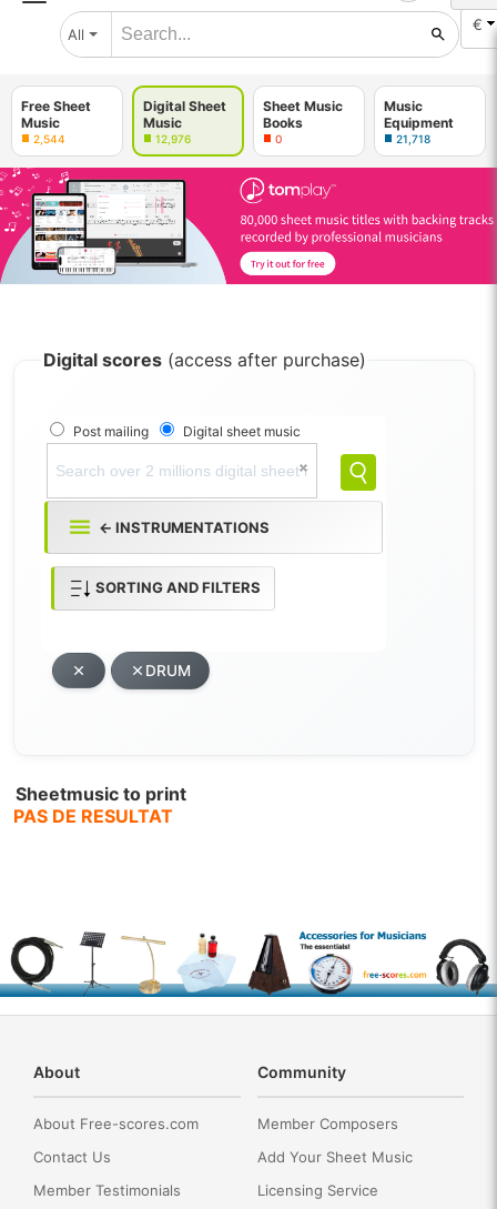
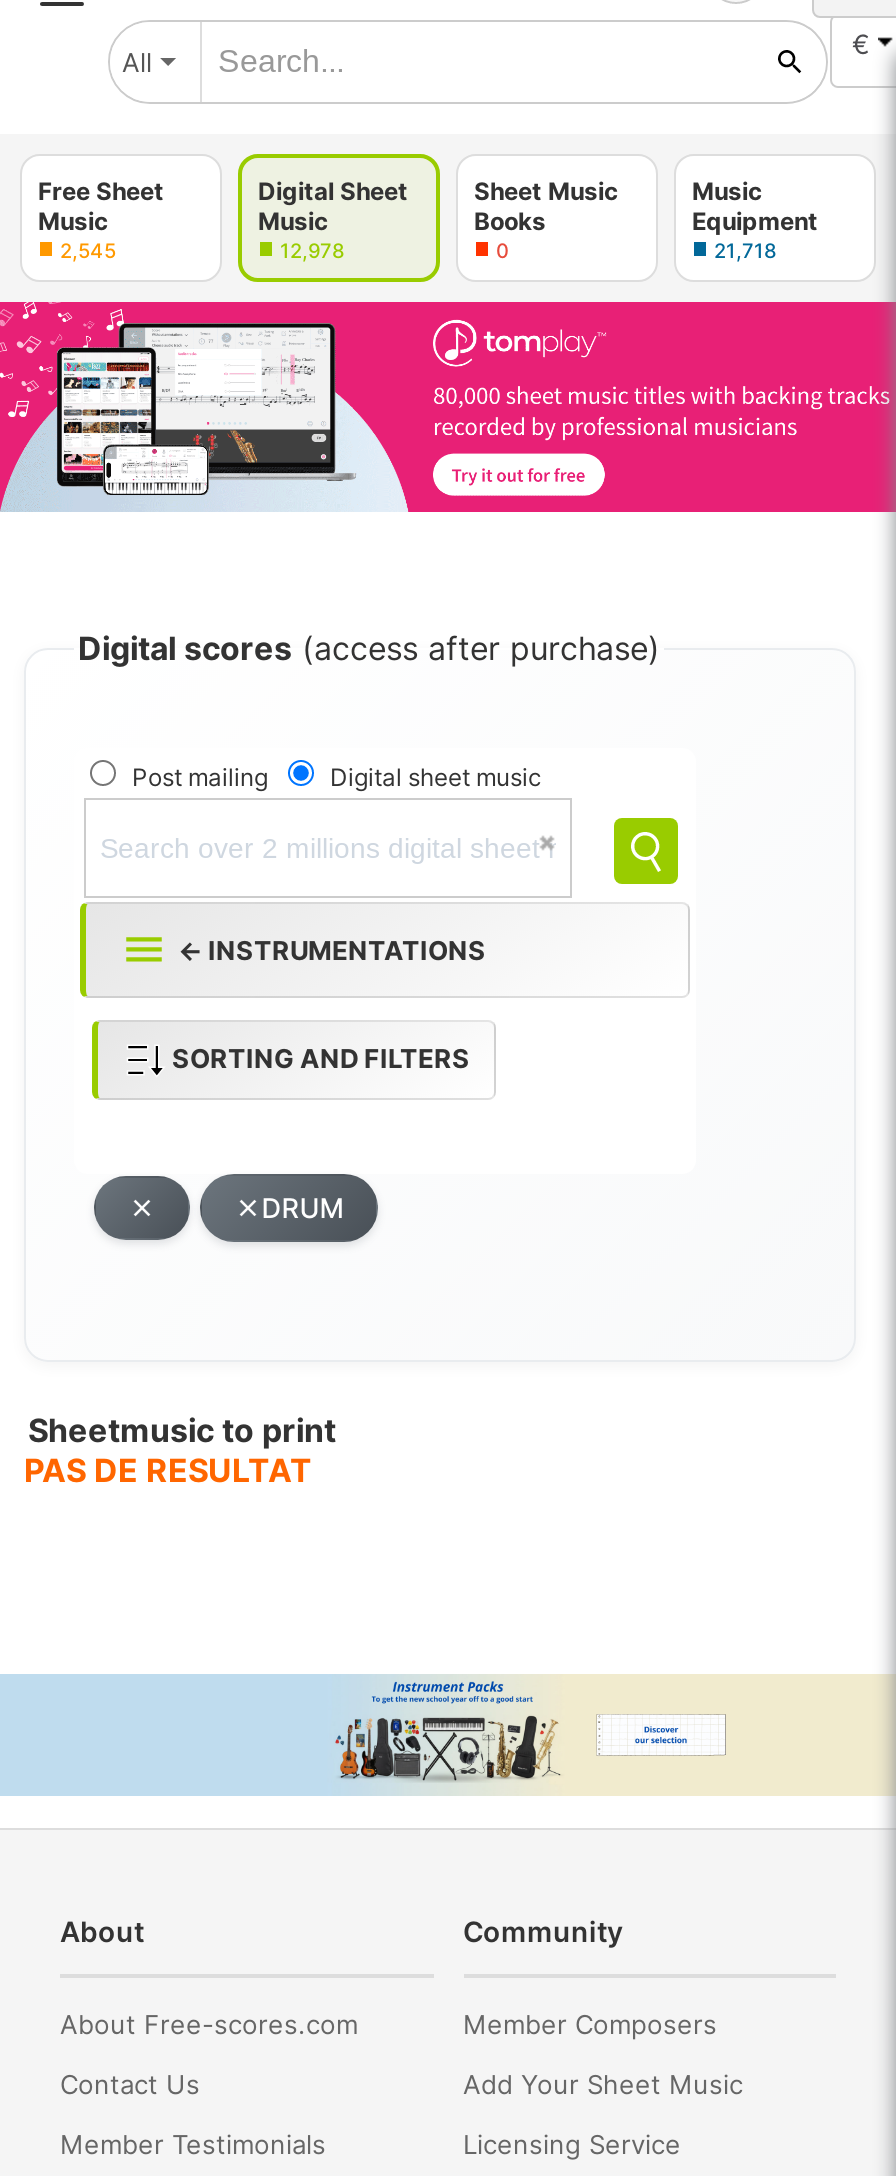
[30,132,65,145] 2,544 -> [54,237,116,261] 2,545
[152,132,191,145] 12,976 -> [274,237,344,261] 12,978
[3,930,494,998] [image] -> [6,1674,890,1796] [image]

